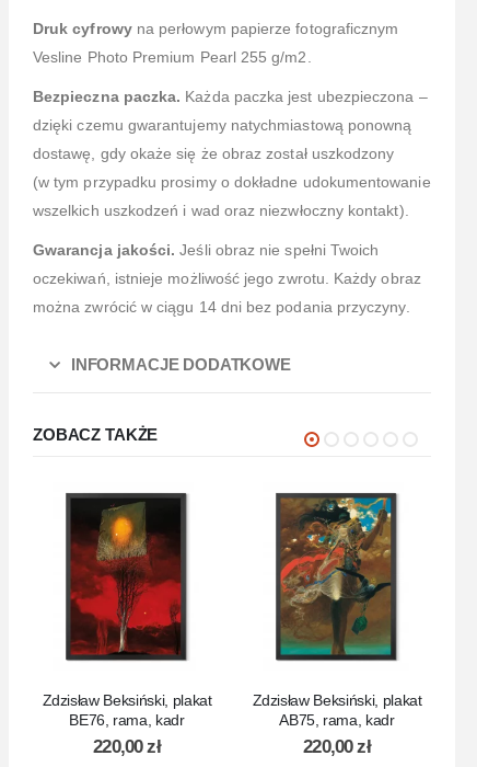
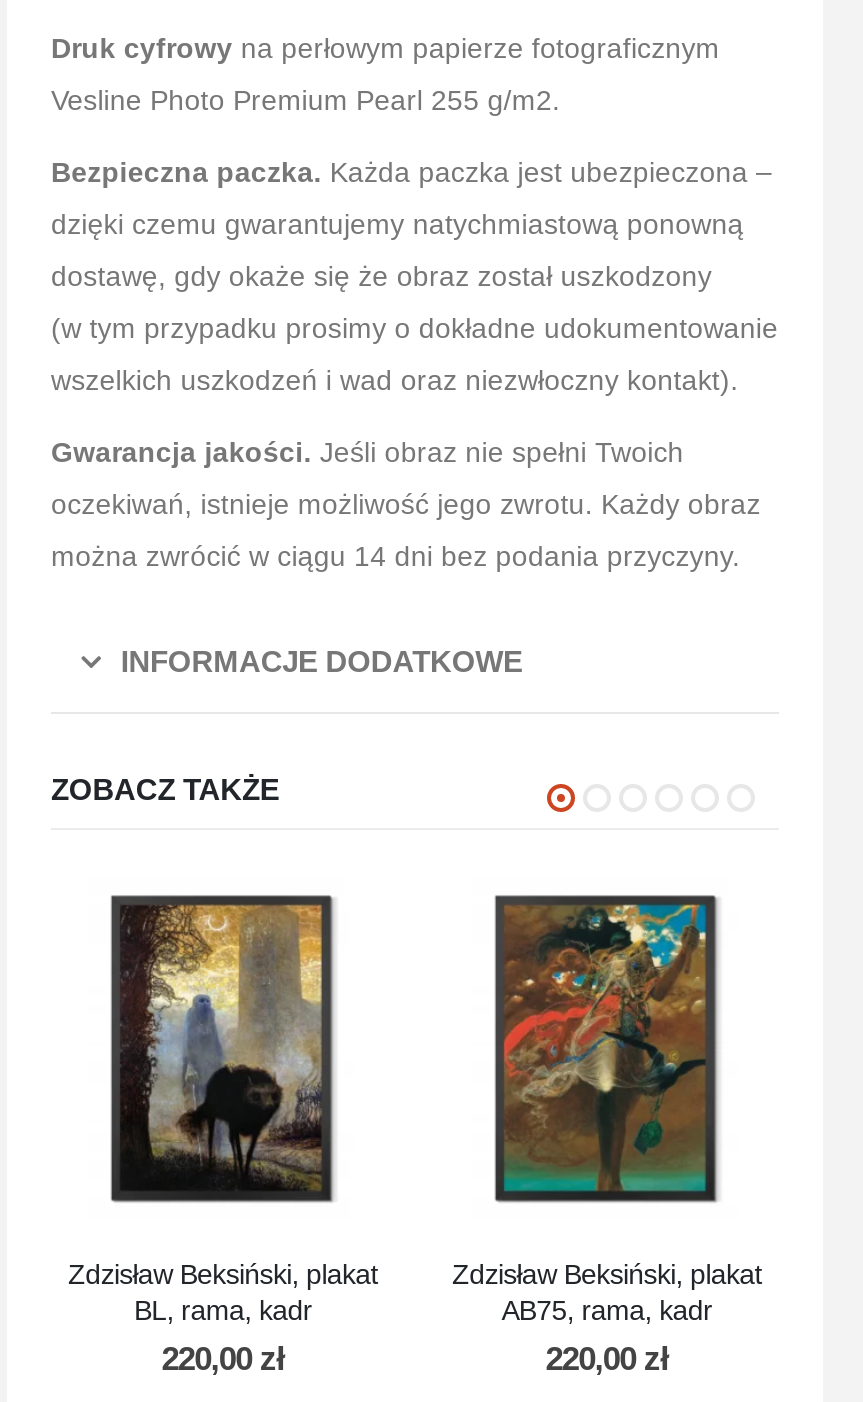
[70,497,182,655] [image] -> [119,904,323,1192] [image]
[69,711,185,728] BE76, rama, kadr -> [134,1293,312,1325] BL, rama, kadr

